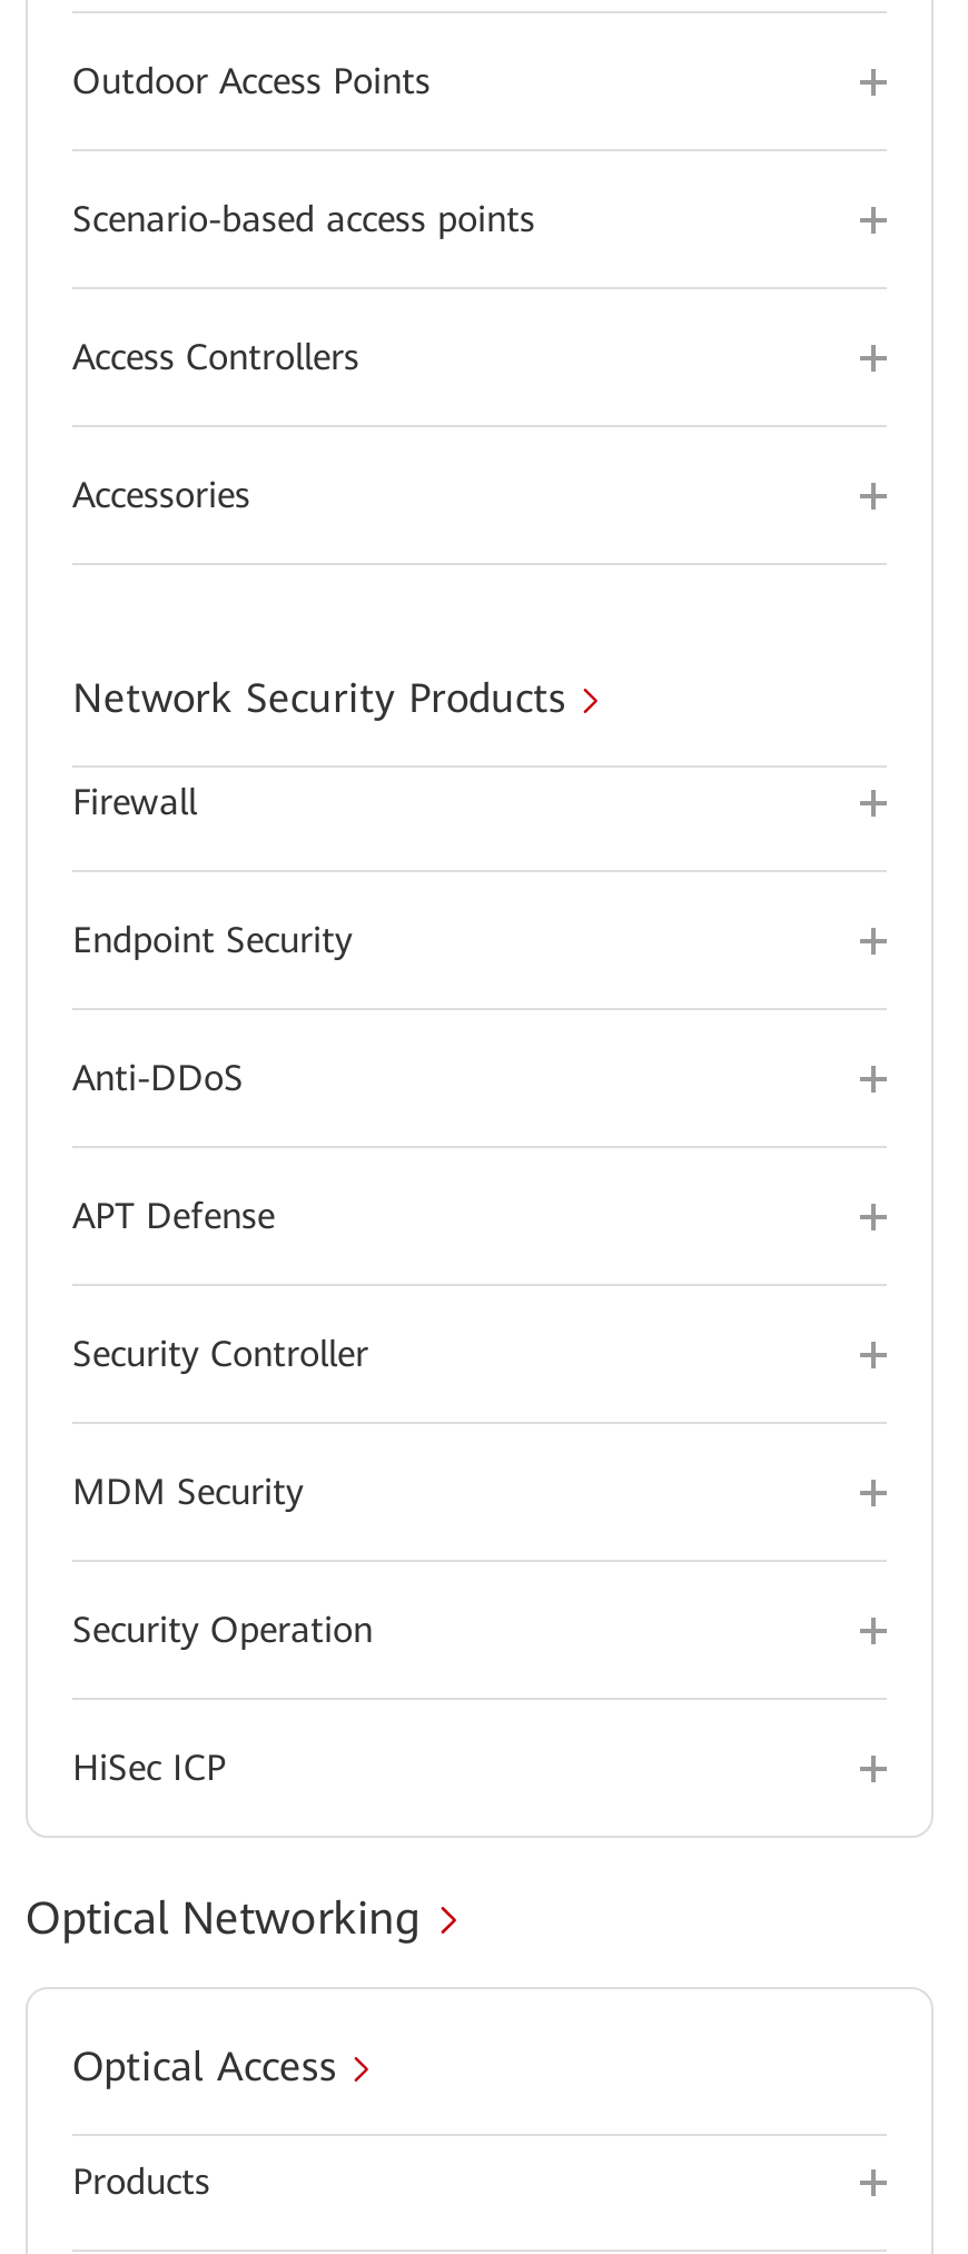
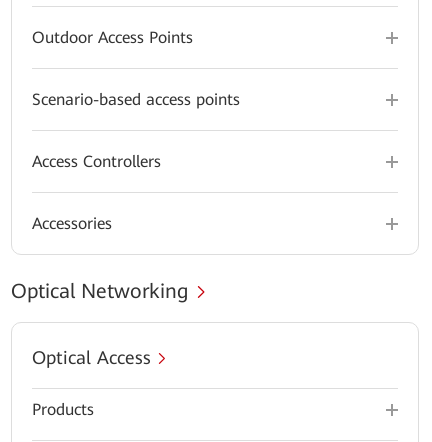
[72,674,566,1789] Network Security Products | Firewall | Endpoint Security | Anti-DDoS | APT Defense | Security Controller | MDM Security | Security Operation | HiSec ICP -> none

